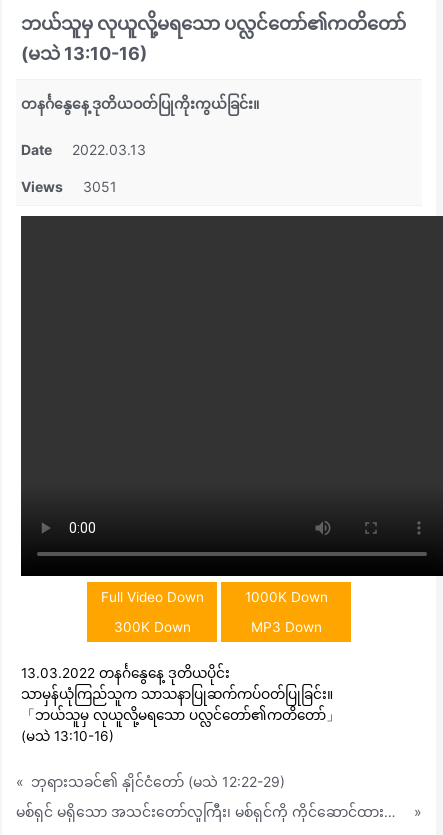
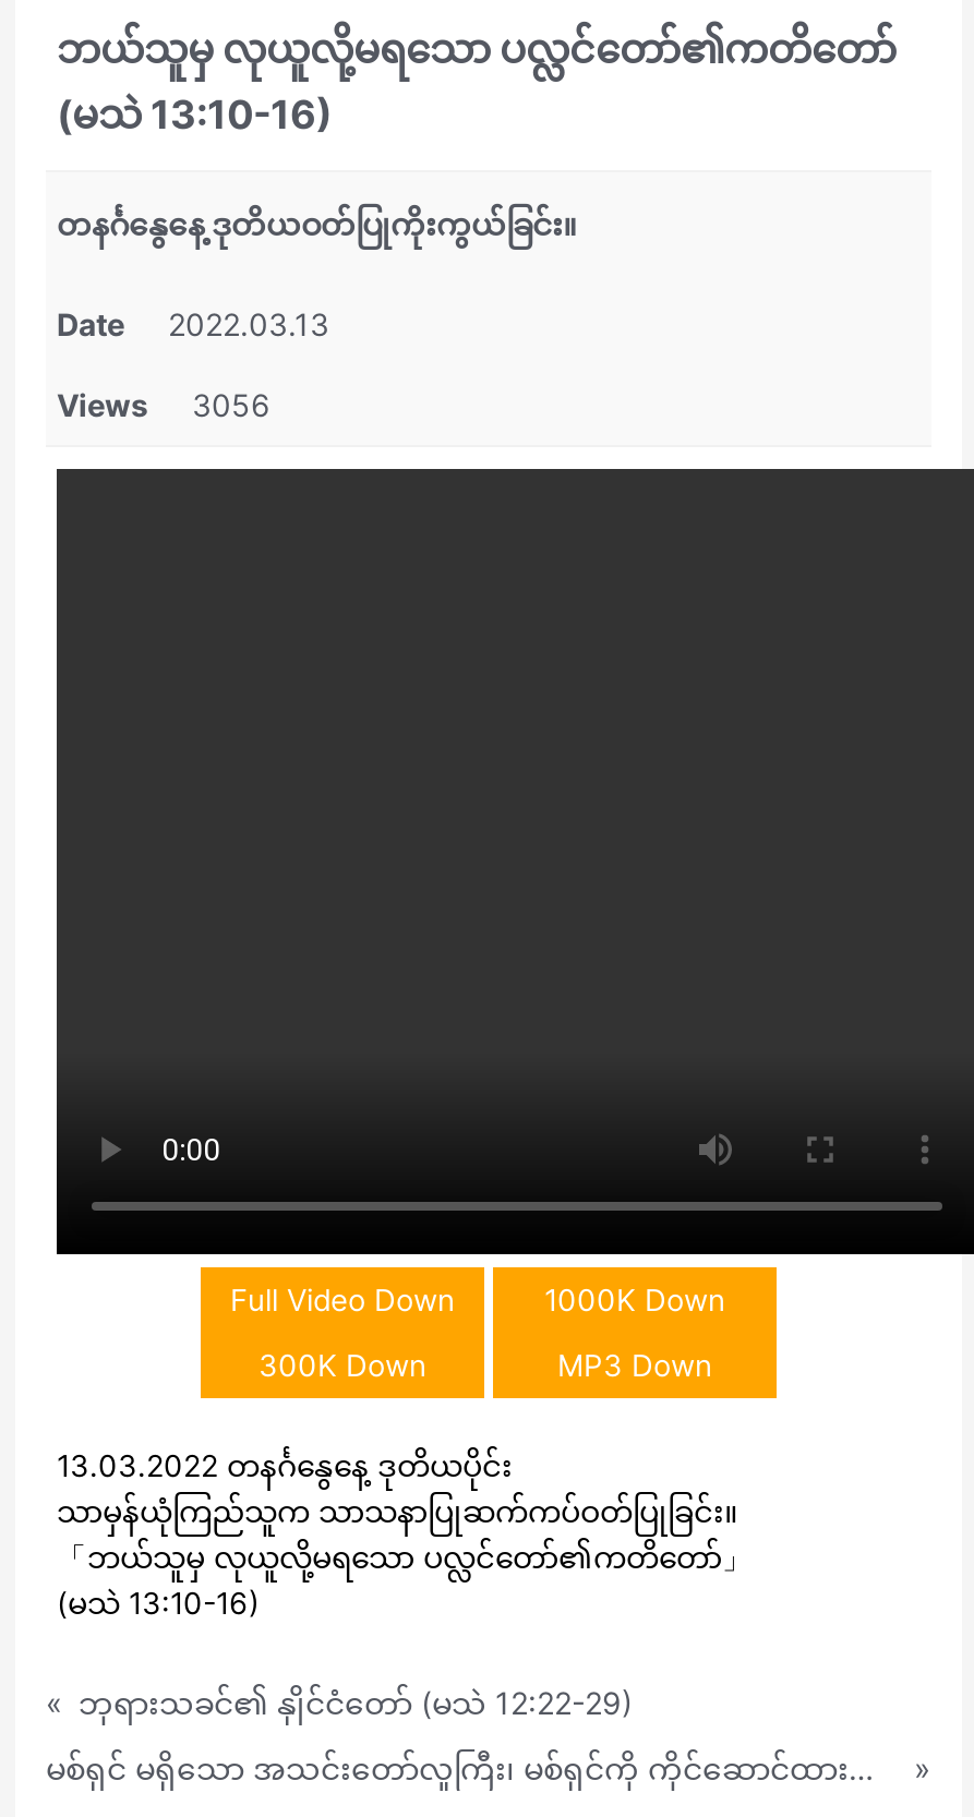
[21,178,117,195] Views 3051 -> [57,386,270,423] Views 3056

